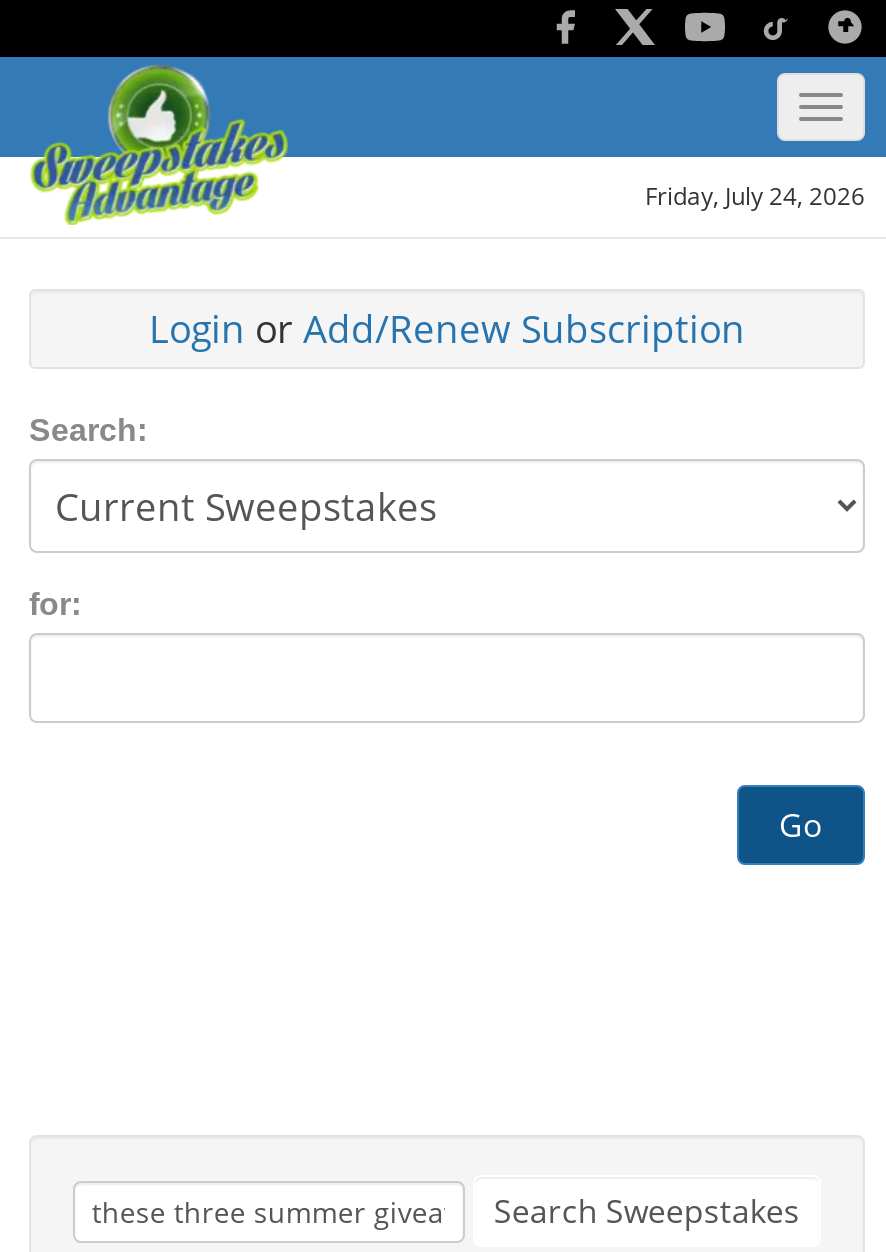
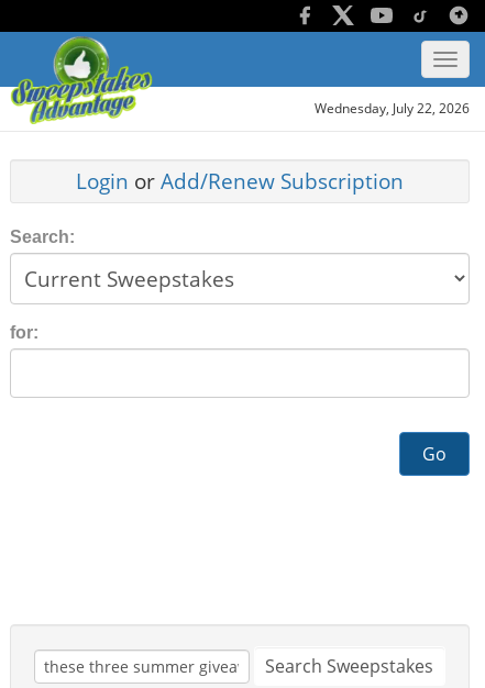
[645,179,865,213] Friday, July 24, 2026 -> [315,99,470,118] Wednesday, July 22, 2026

